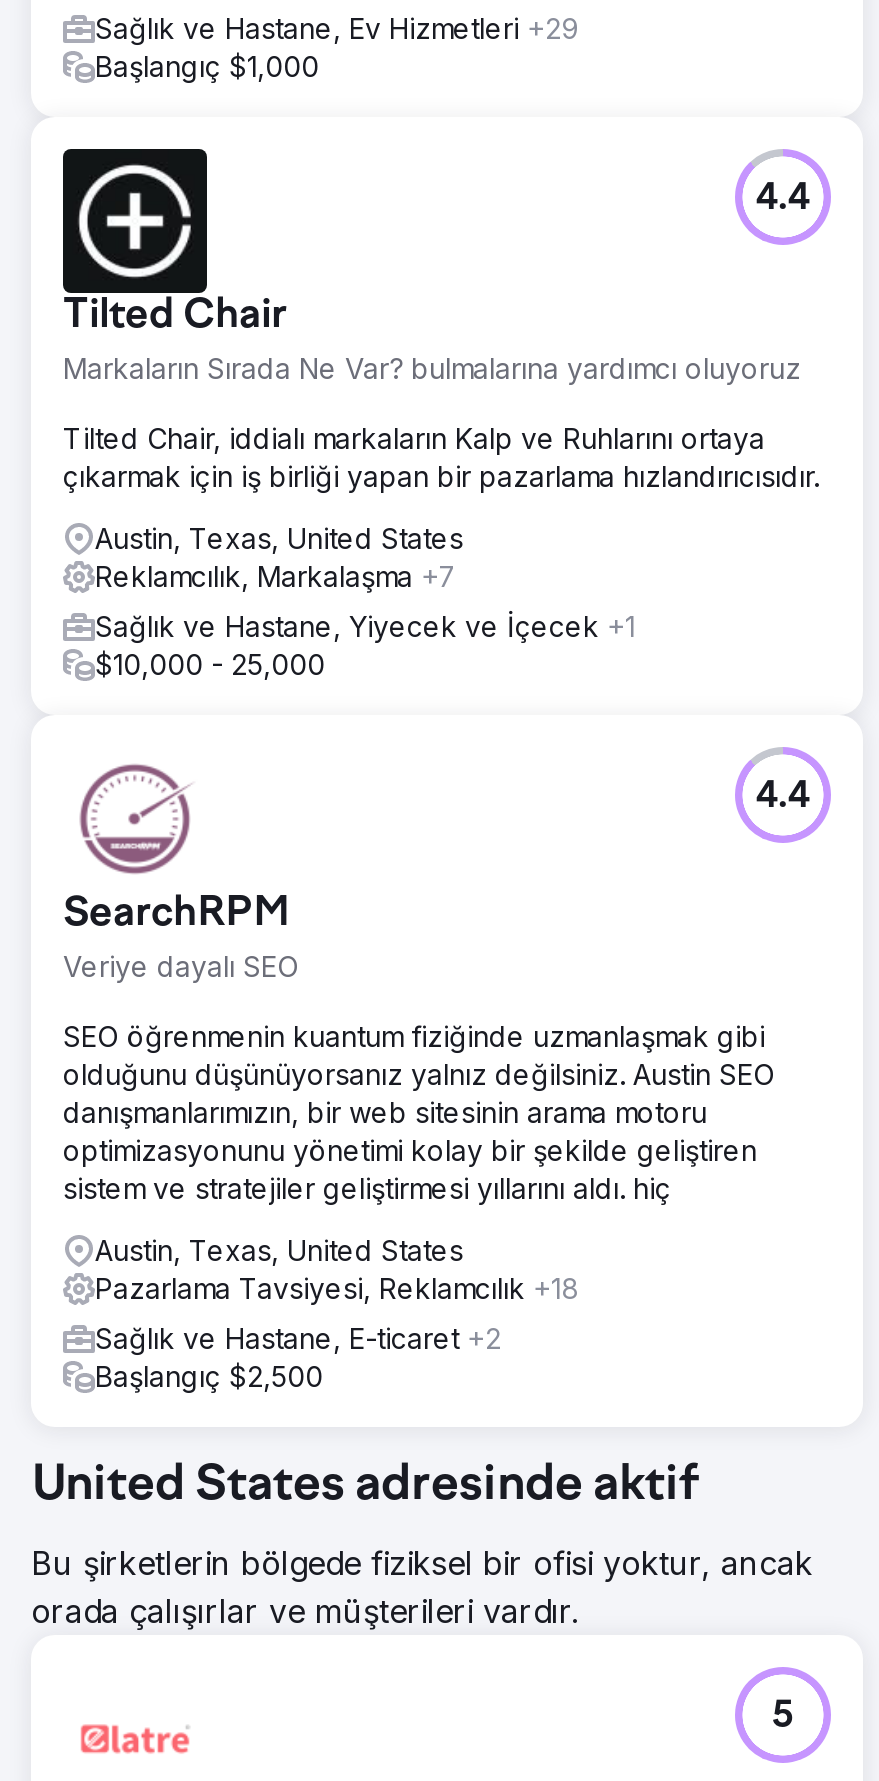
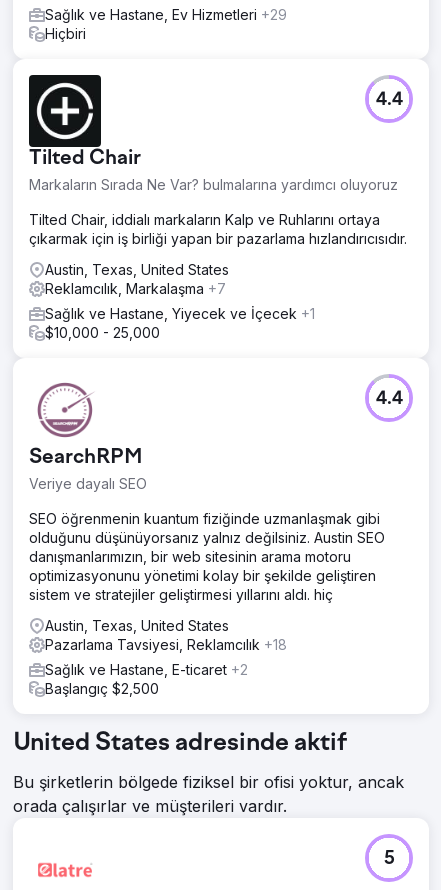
[95,48,319,82] Başlangıç $1,000 -> [45,25,86,42] Hiçbiri

